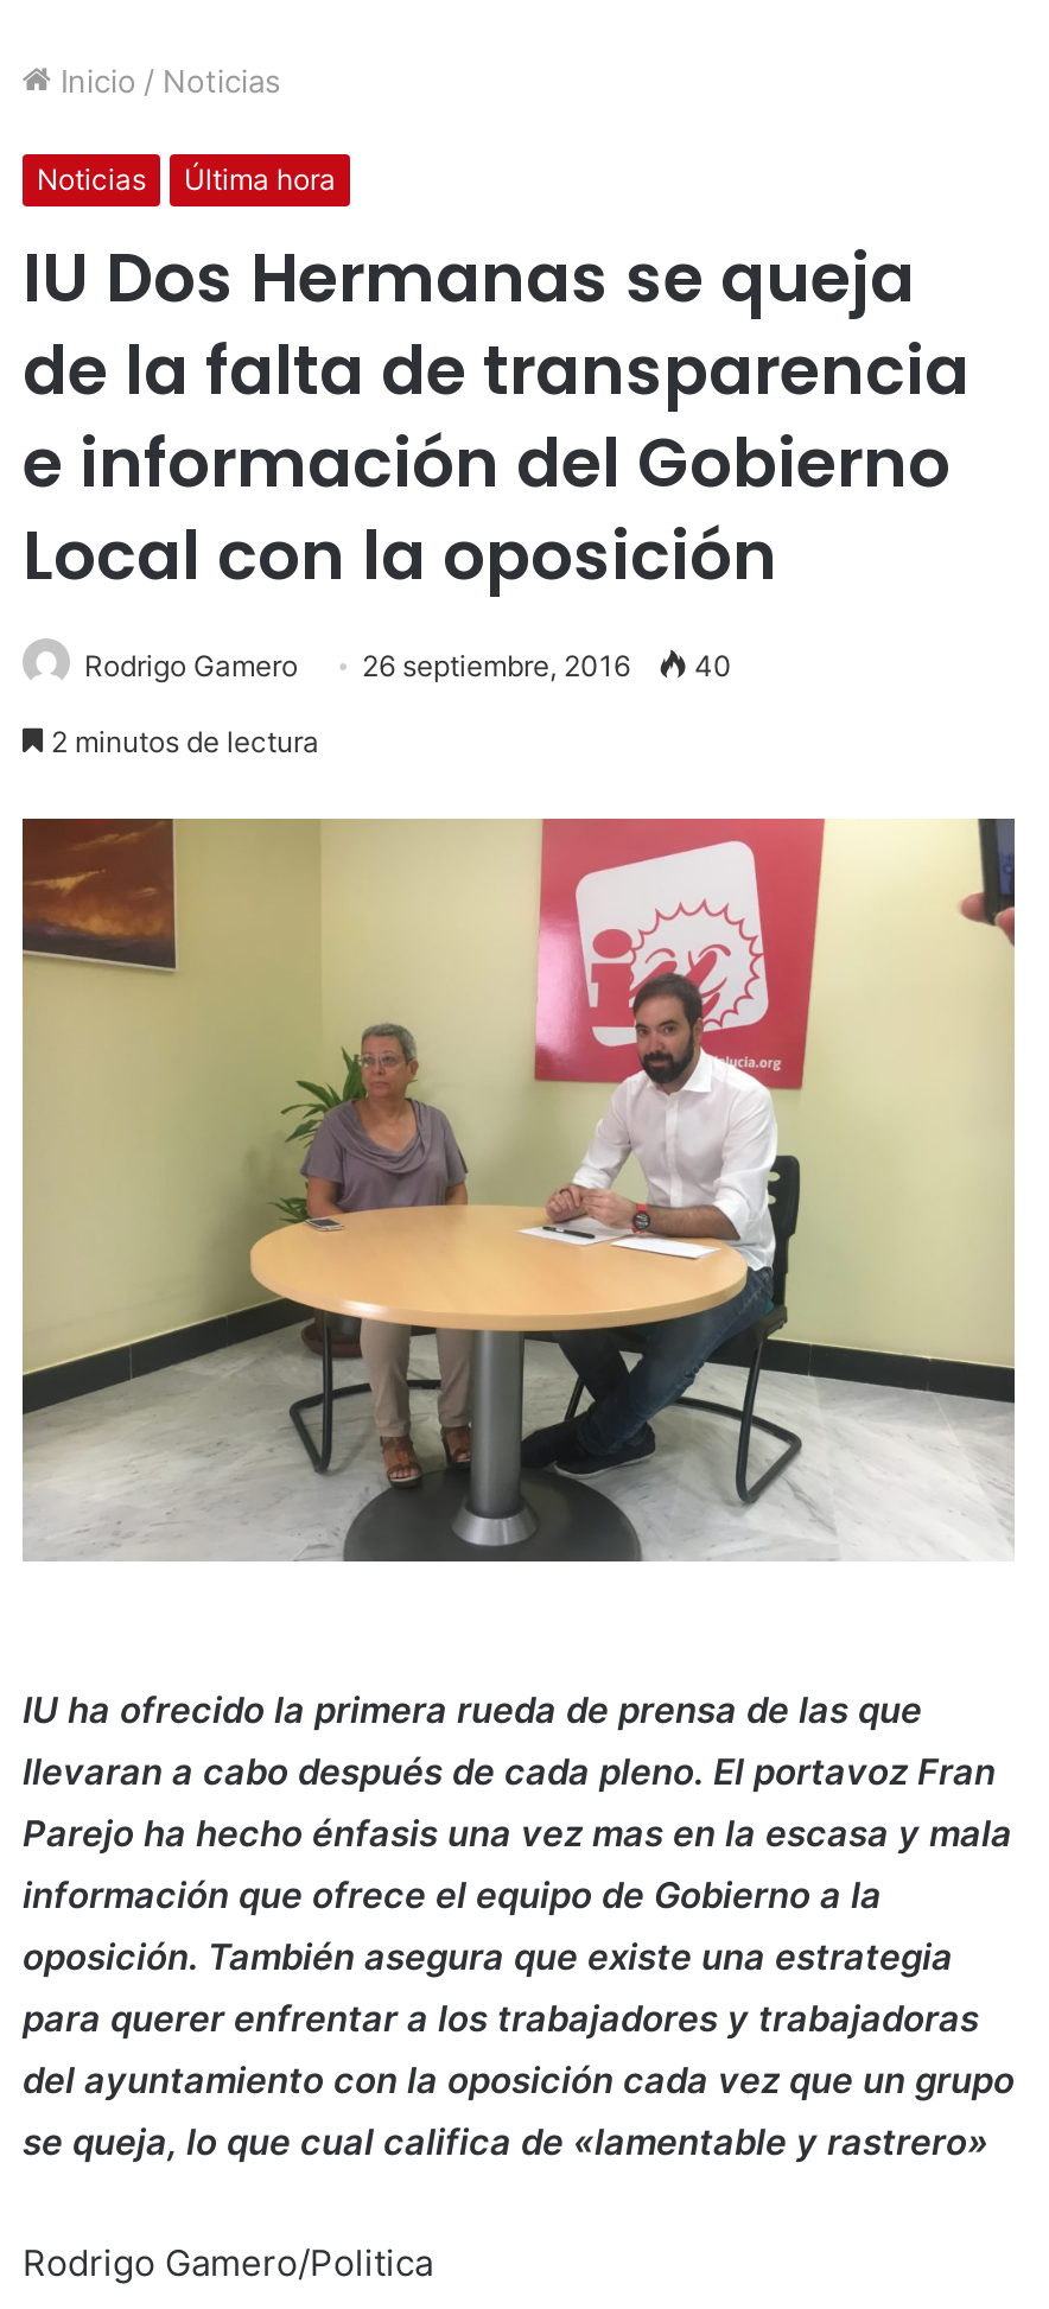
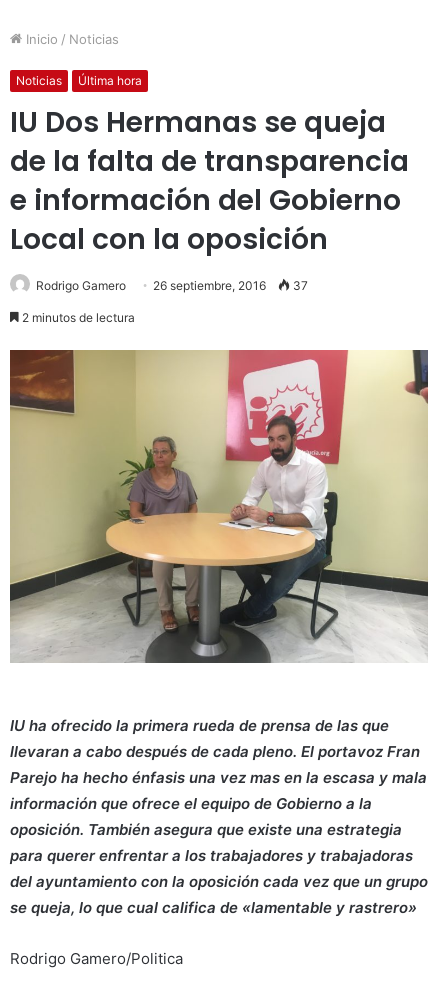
[84,647,732,683] Rodrigo Gamero 26 septiembre, 2016 40 -> [36,278,308,293] Rodrigo Gamero 26 septiembre, 2016 37

